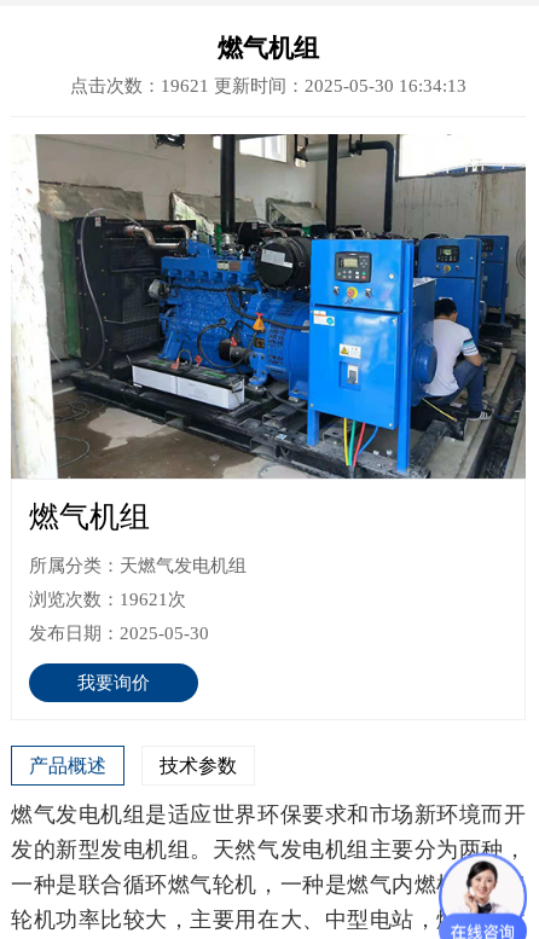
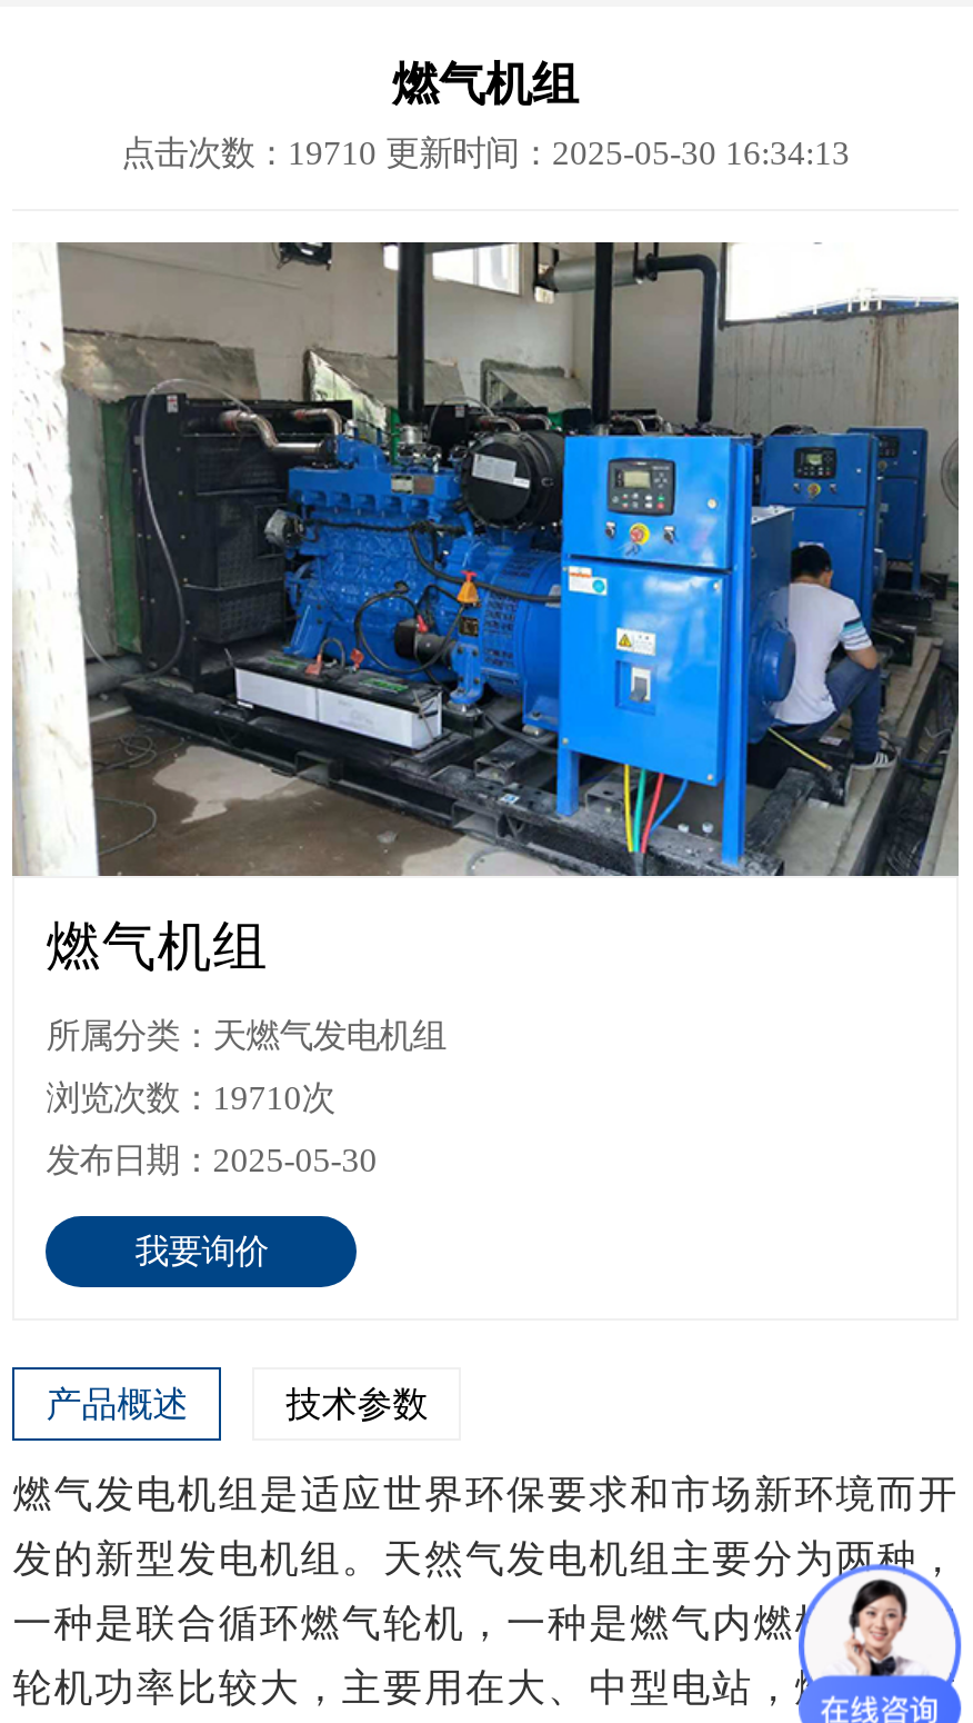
[70,75,466,95] 点击次数：19621更新时间：2025-05-30 16:34:13 -> [121,133,850,171] 点击次数：19710更新时间：2025-05-30 16:34:13
[29,589,186,609] 浏览次数：19621次 -> [46,1079,335,1117] 浏览次数：19710次

